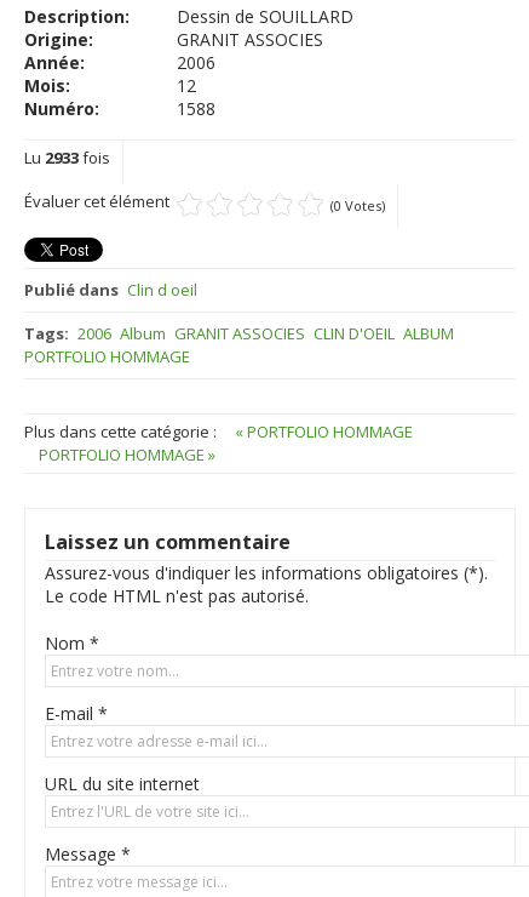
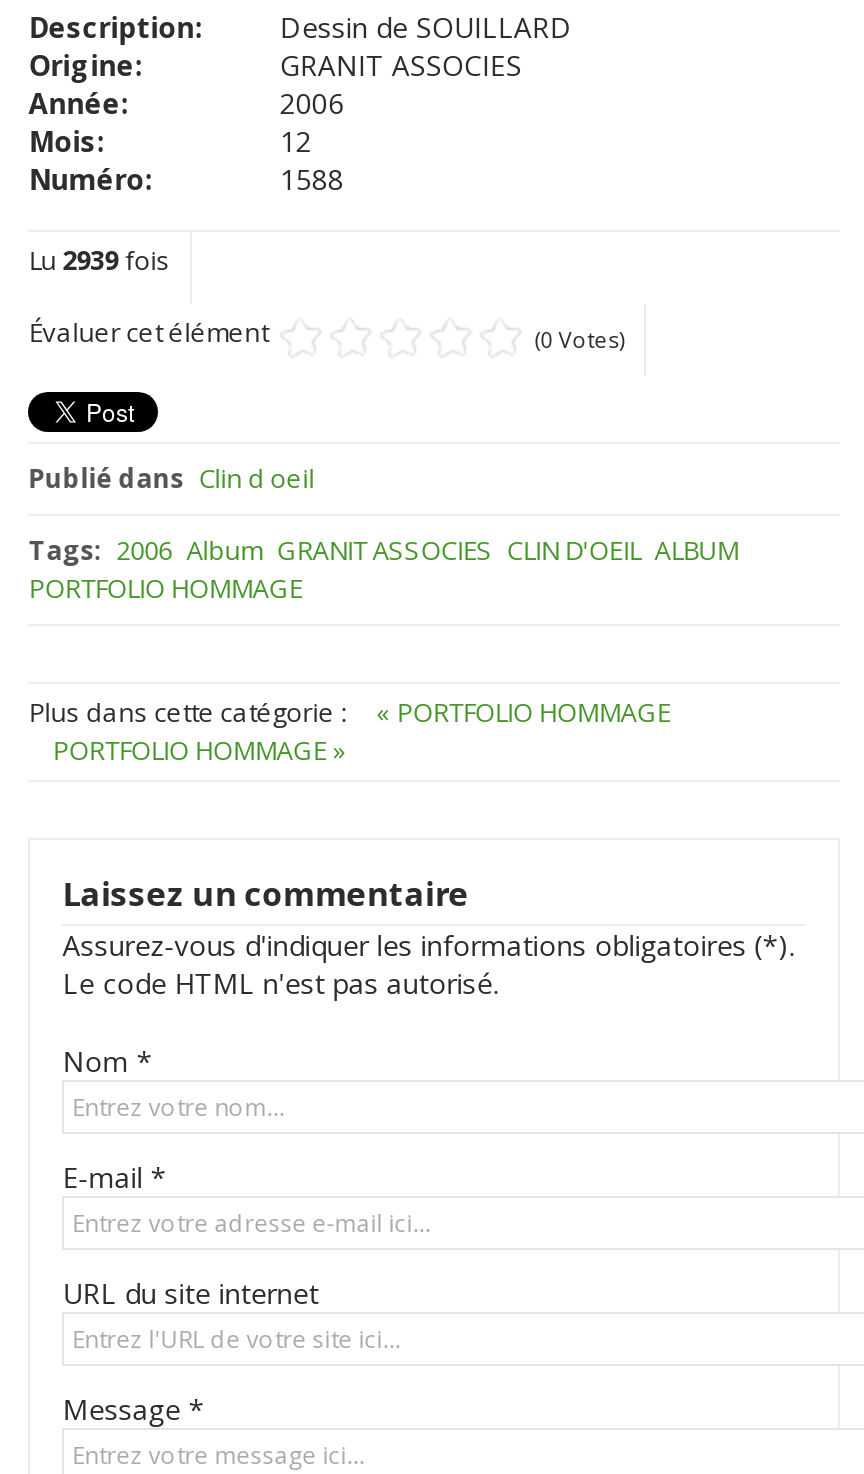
[24,147,110,169] Lu 2933fois -> [28,242,170,278] Lu 2939fois

